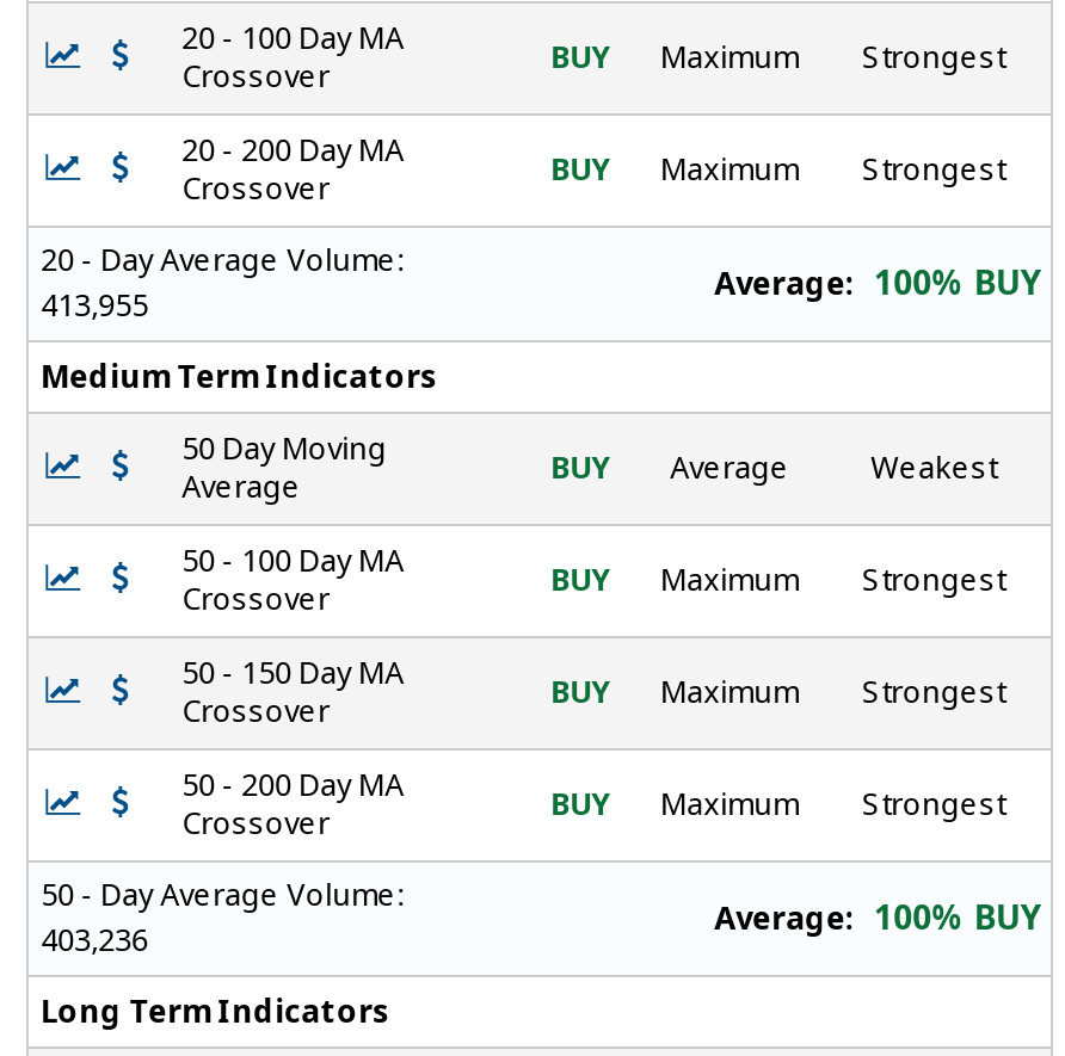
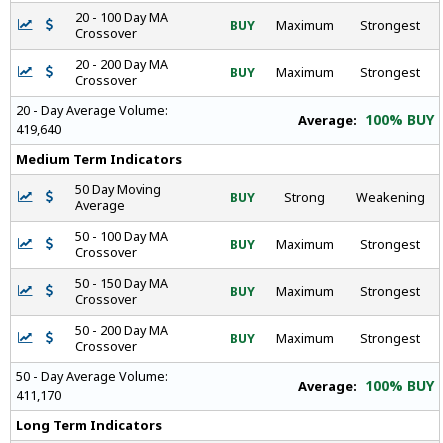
[41,286,148,326] 413,955 -> [16,121,61,138] 419,640
[670,448,997,489] Average | Weakest -> [284,189,425,206] Strong | Weakening
[41,921,148,961] 403,236 -> [16,387,61,404] 411,170

